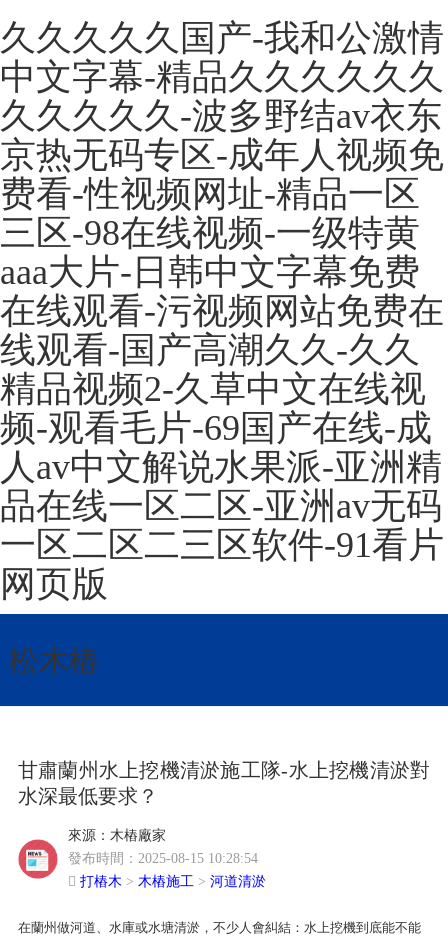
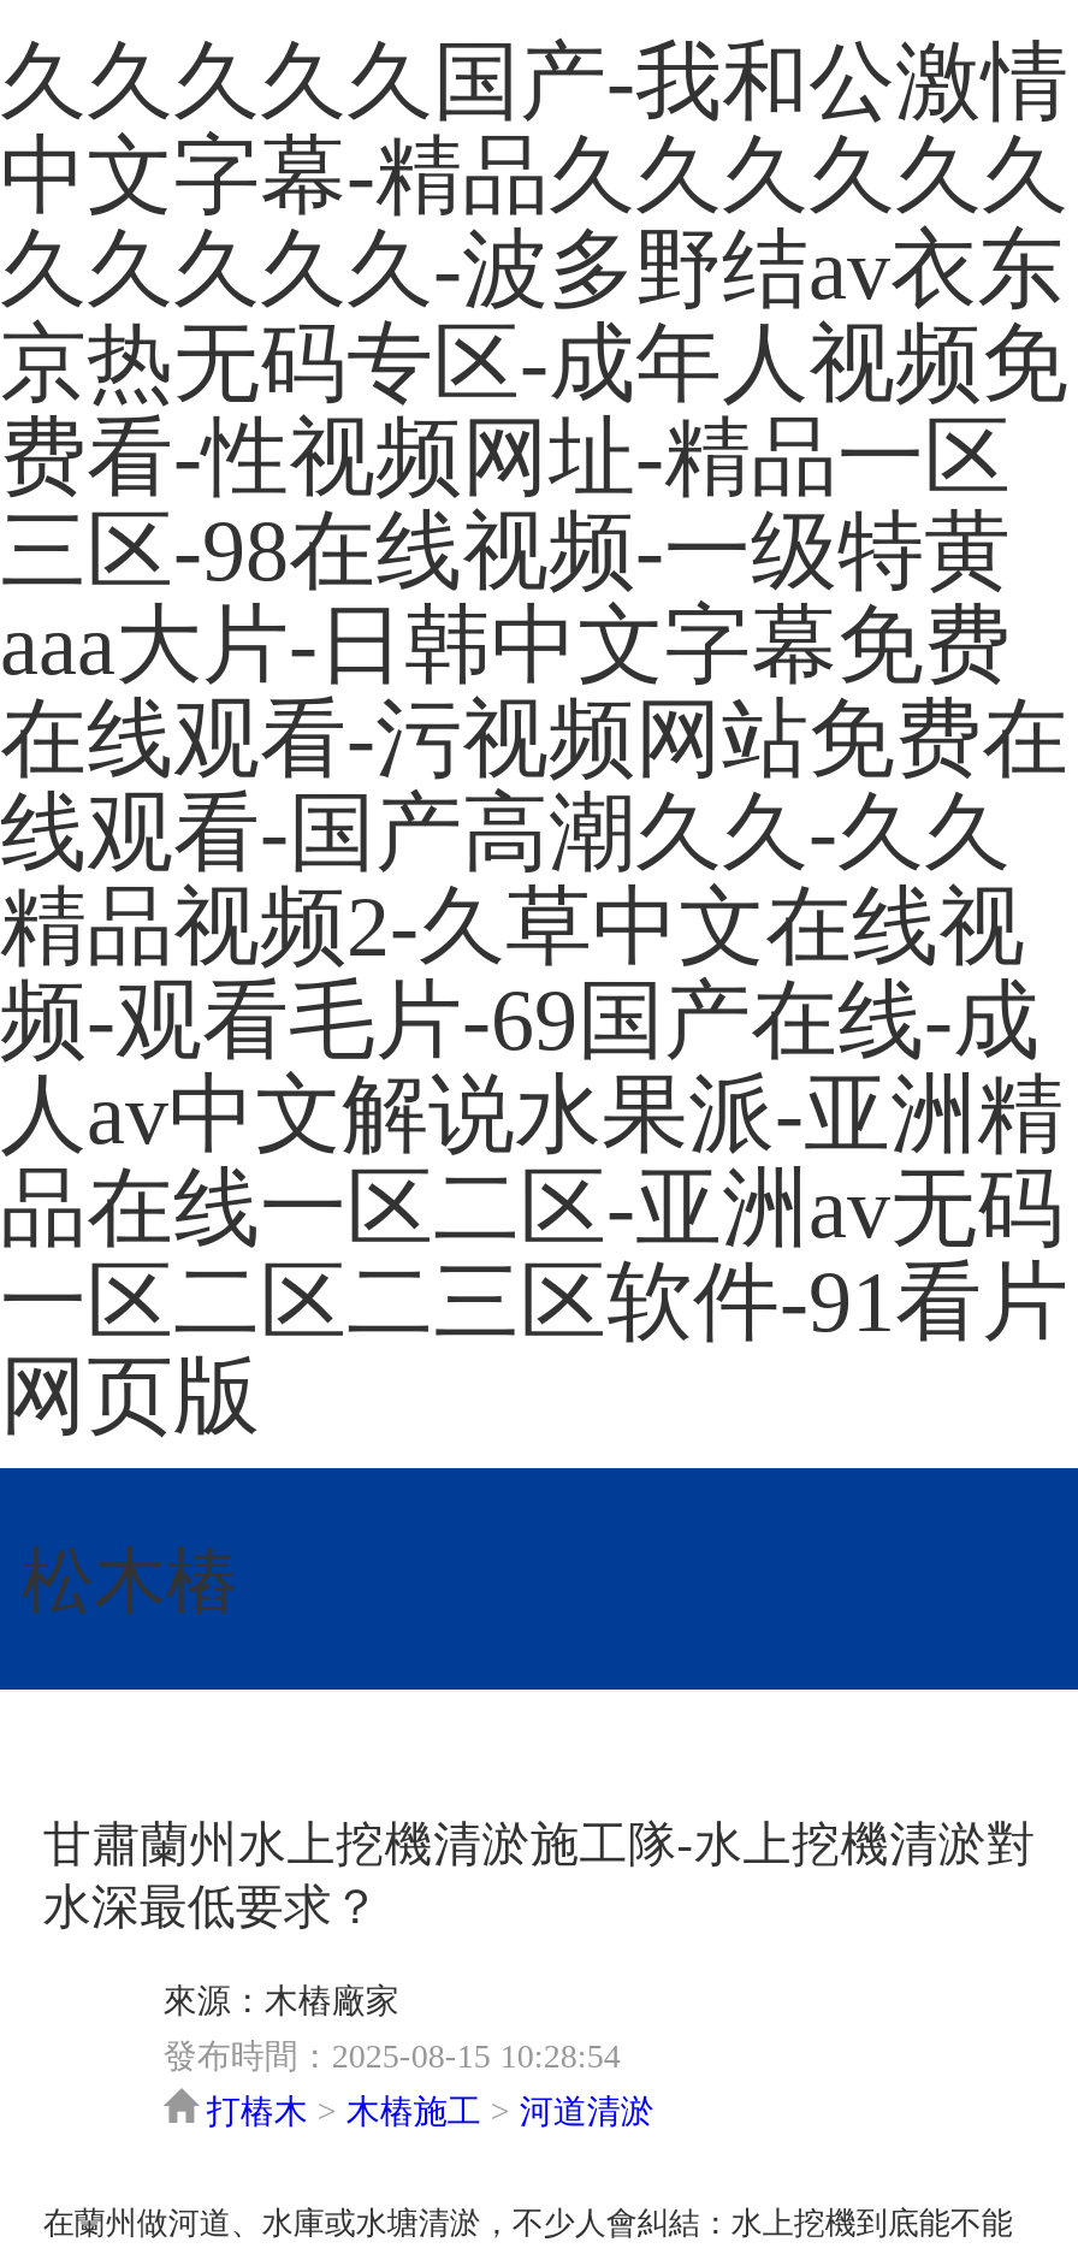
[18,839,58,880] [image] -> none

